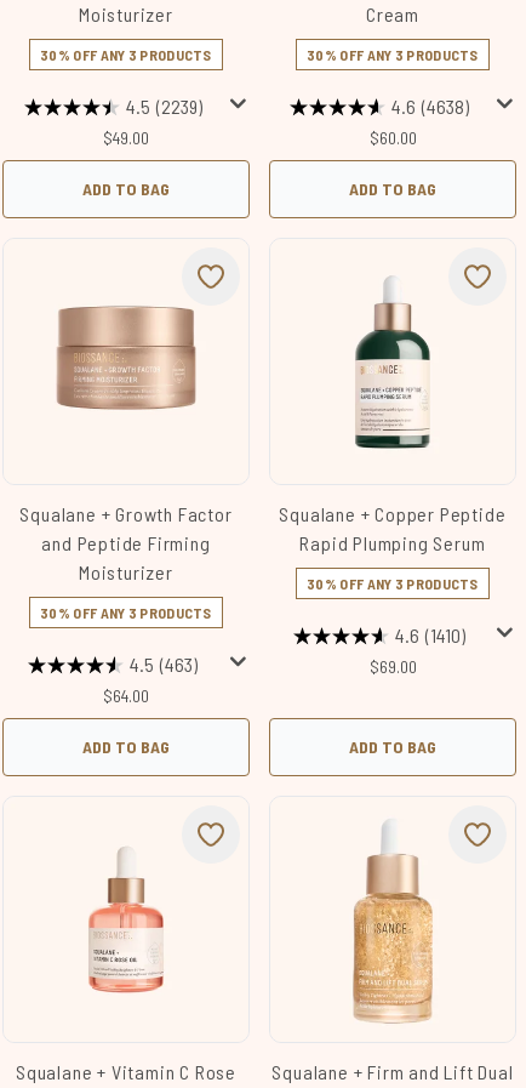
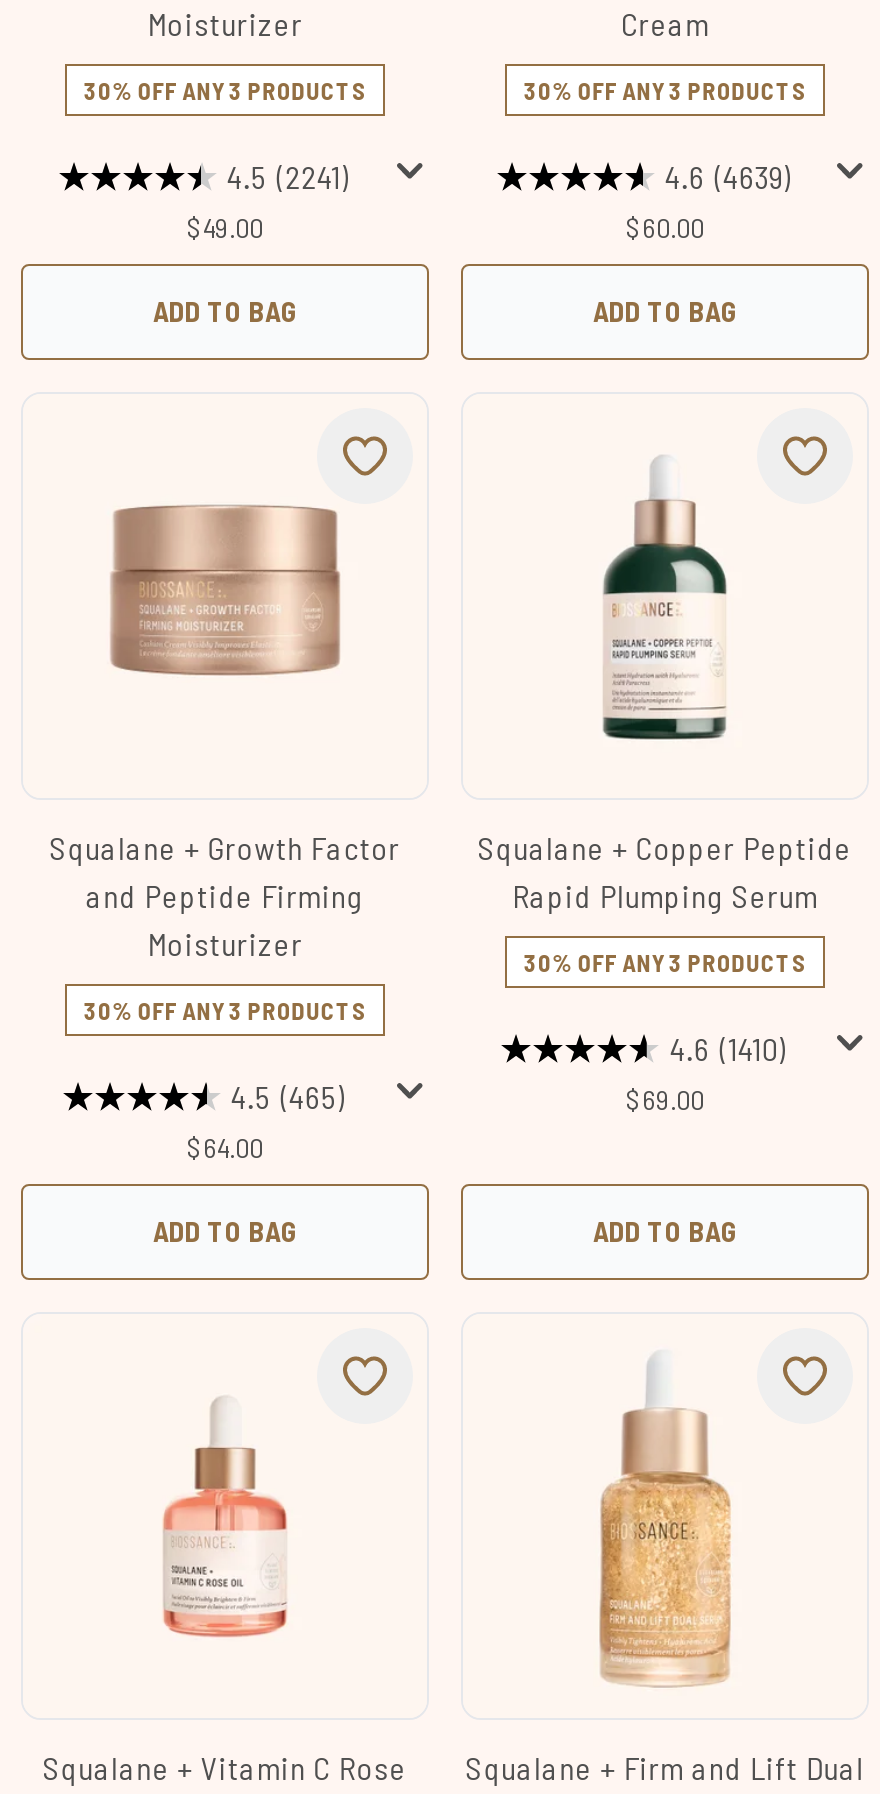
[126,95,202,118] 4.5 (2239) -> [227,157,349,195] 4.5 (2241)
[392,95,469,118] 4.6 (4638) -> [665,157,791,195] 4.6 (4639)
[130,653,198,676] 4.5 (463) -> [231,1077,345,1115] 4.5 (465)

